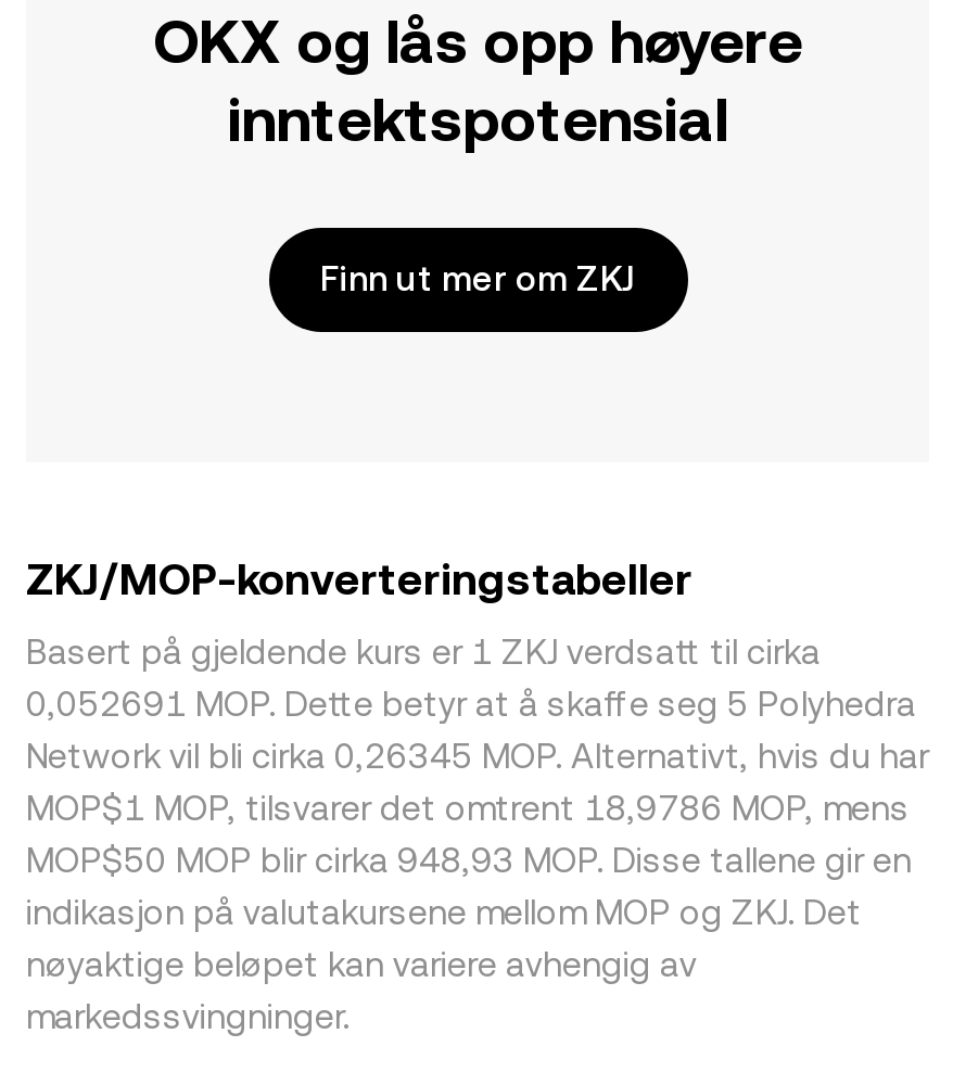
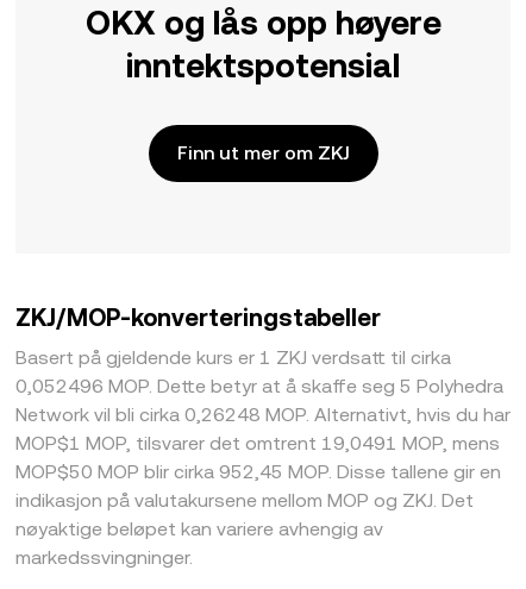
[26,684,916,725] 0,052691 MOP. Dette betyr at å skaffe seg 5 Polyhedra -> [15,375,503,397] 0,052496 MOP. Dette betyr at å skaffe seg 5 Polyhedra
[26,736,929,777] Network vil bli cirka 0,26345 MOP. Alternativt, hvis du har -> [15,403,511,426] Network vil bli cirka 0,26248 MOP. Alternativt, hvis du har
[26,788,910,829] MOP$1 MOP, tilsvarer det omtrent 18,9786 MOP, mens -> [15,432,500,455] MOP$1 MOP, tilsvarer det omtrent 19,0491 MOP, mens
[26,840,912,881] MOP$50 MOP blir cirka 948,93 MOP. Disse tallene gir en -> [15,460,501,483] MOP$50 MOP blir cirka 952,45 MOP. Disse tallene gir en

